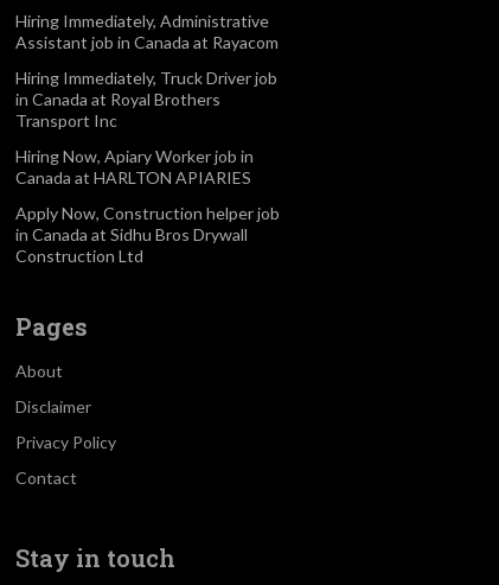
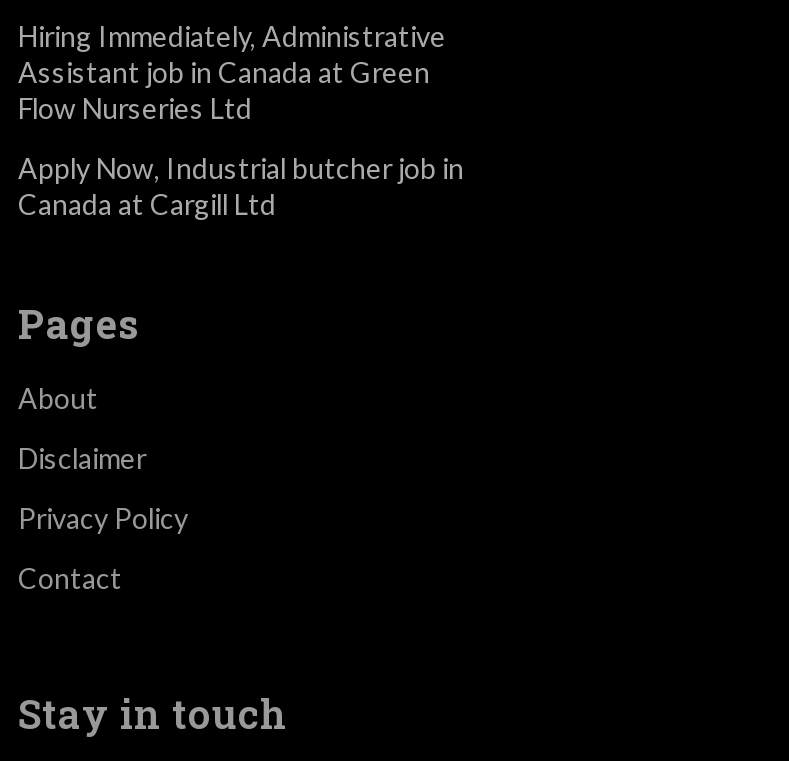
[15,32,280,266] Assistant job in Canada at Rayacom | Hiring Immediately, Truck Driver job | in Canada at Royal Brothers | Transport Inc | Hiring Now, Apiary Worker job in | Canada at HARLTON APIARIES | Apply Now, Construction helper job | in Canada at Sidhu Bros Drywall | Construction Ltd -> [18,55,464,221] Assistant job in Canada at Green | Flow Nurseries Ltd | Apply Now, Industrial butcher job in | Canada at Cargill Ltd

